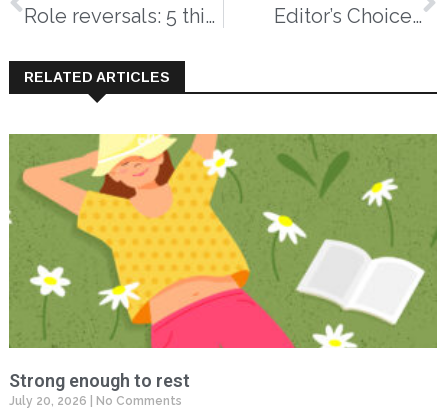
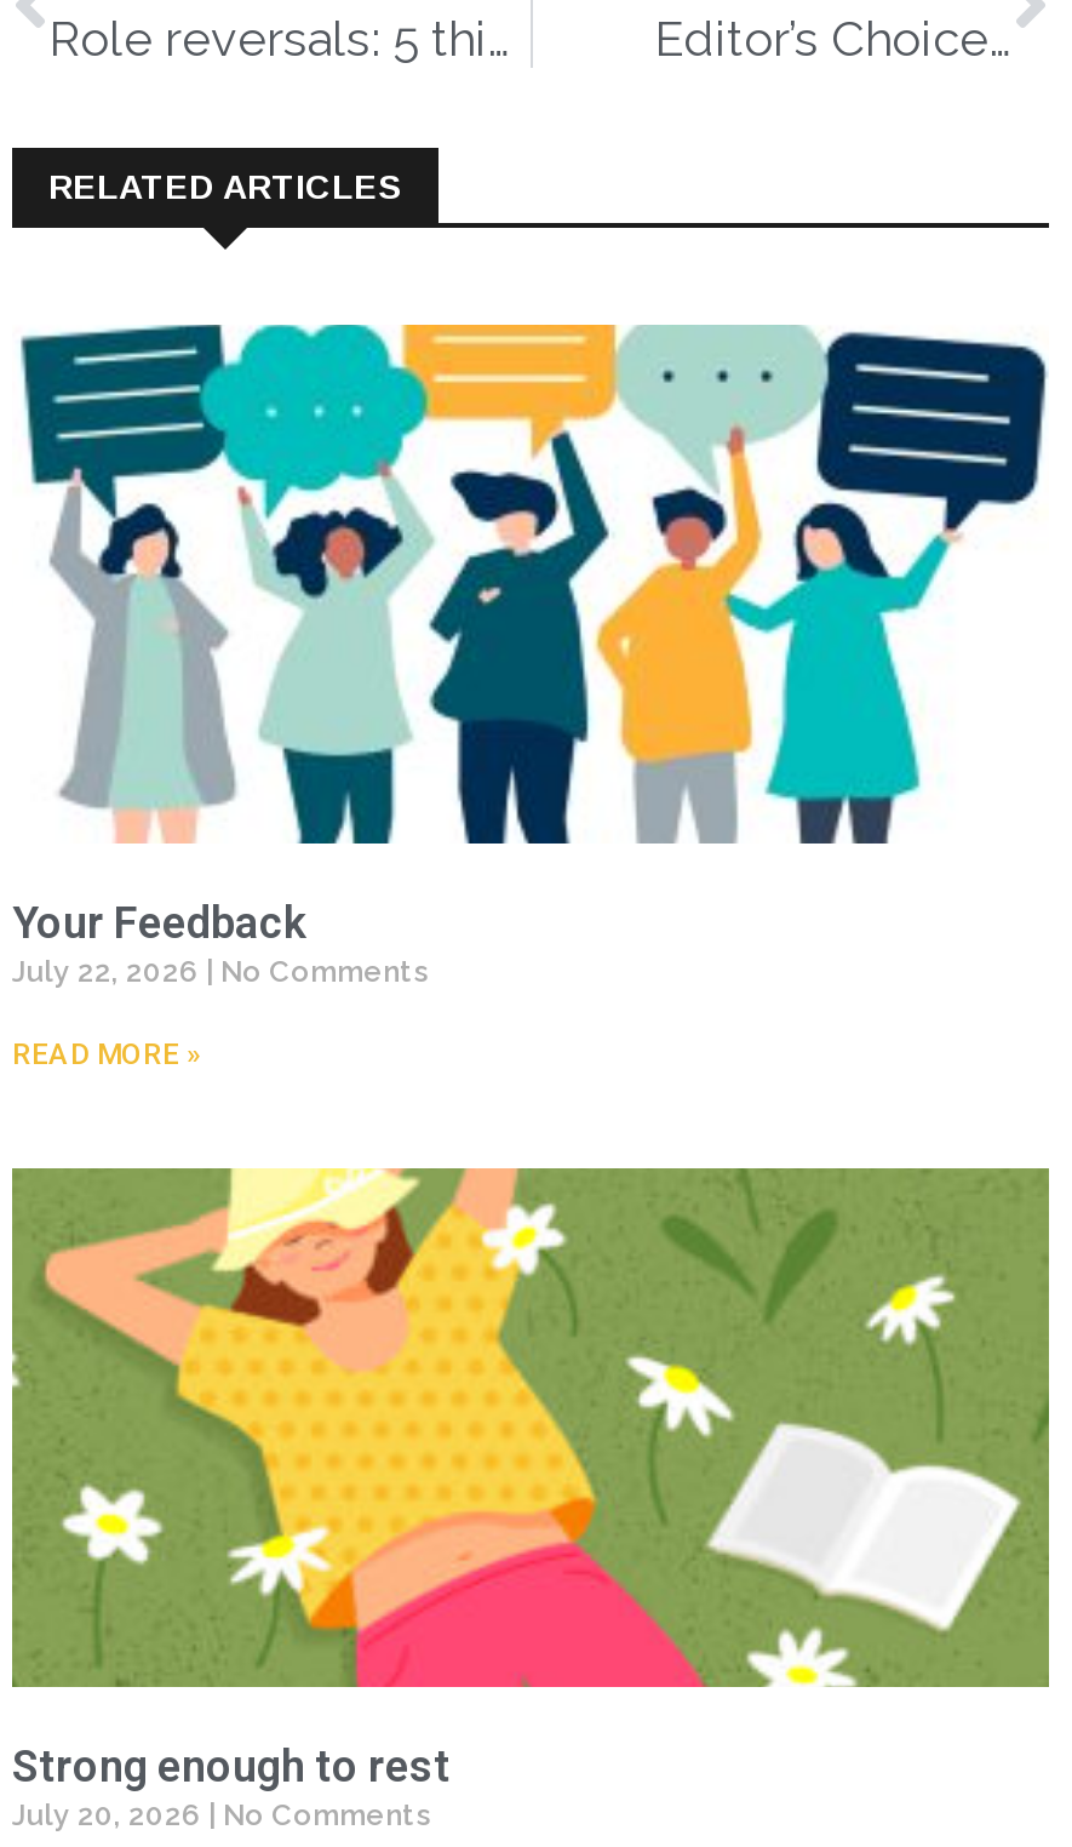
none -> [12,322,1047,1071] [image] | Your Feedback | July 22, 2026 No Comments | READ MORE »

